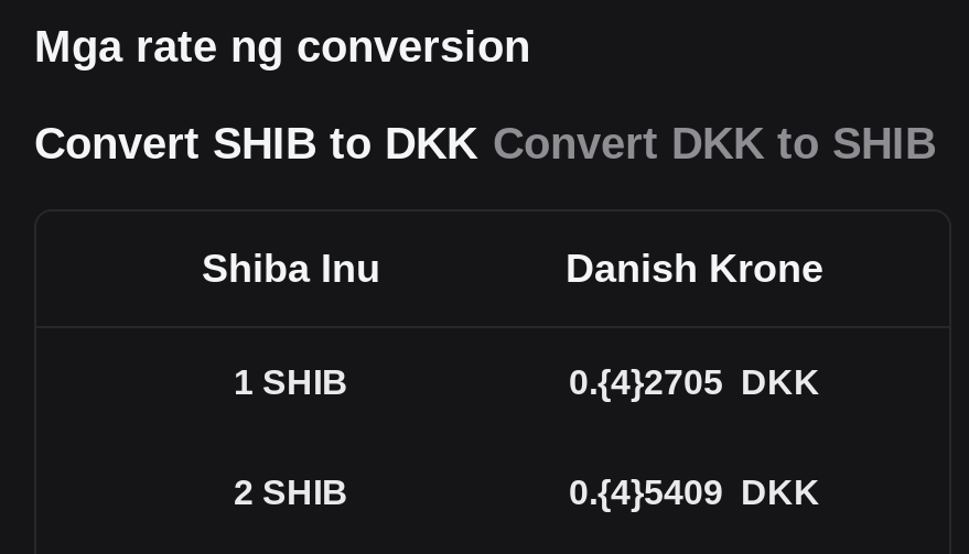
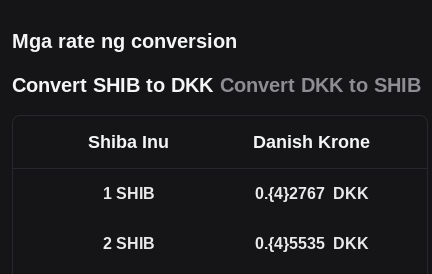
[569,363,820,401] 0.{4}2705 DKK -> [254,185,368,202] 0.{4}2767 DKK
[569,474,820,511] 0.{4}5409 DKK -> [254,235,368,252] 0.{4}5535 DKK

